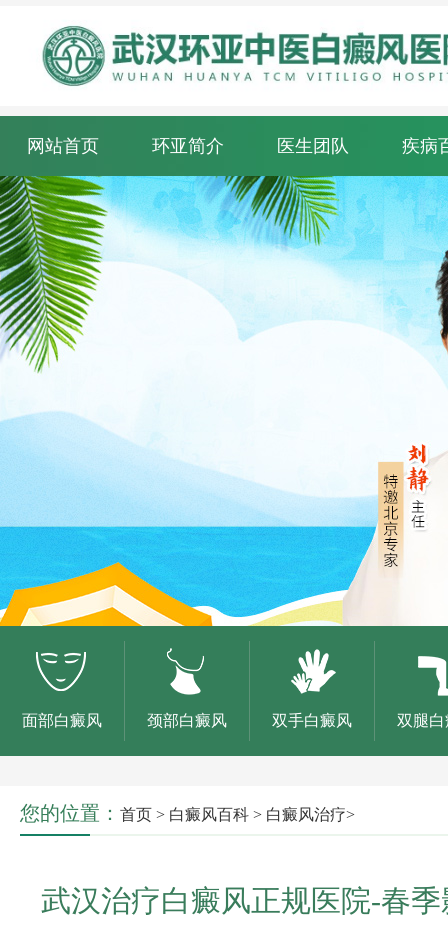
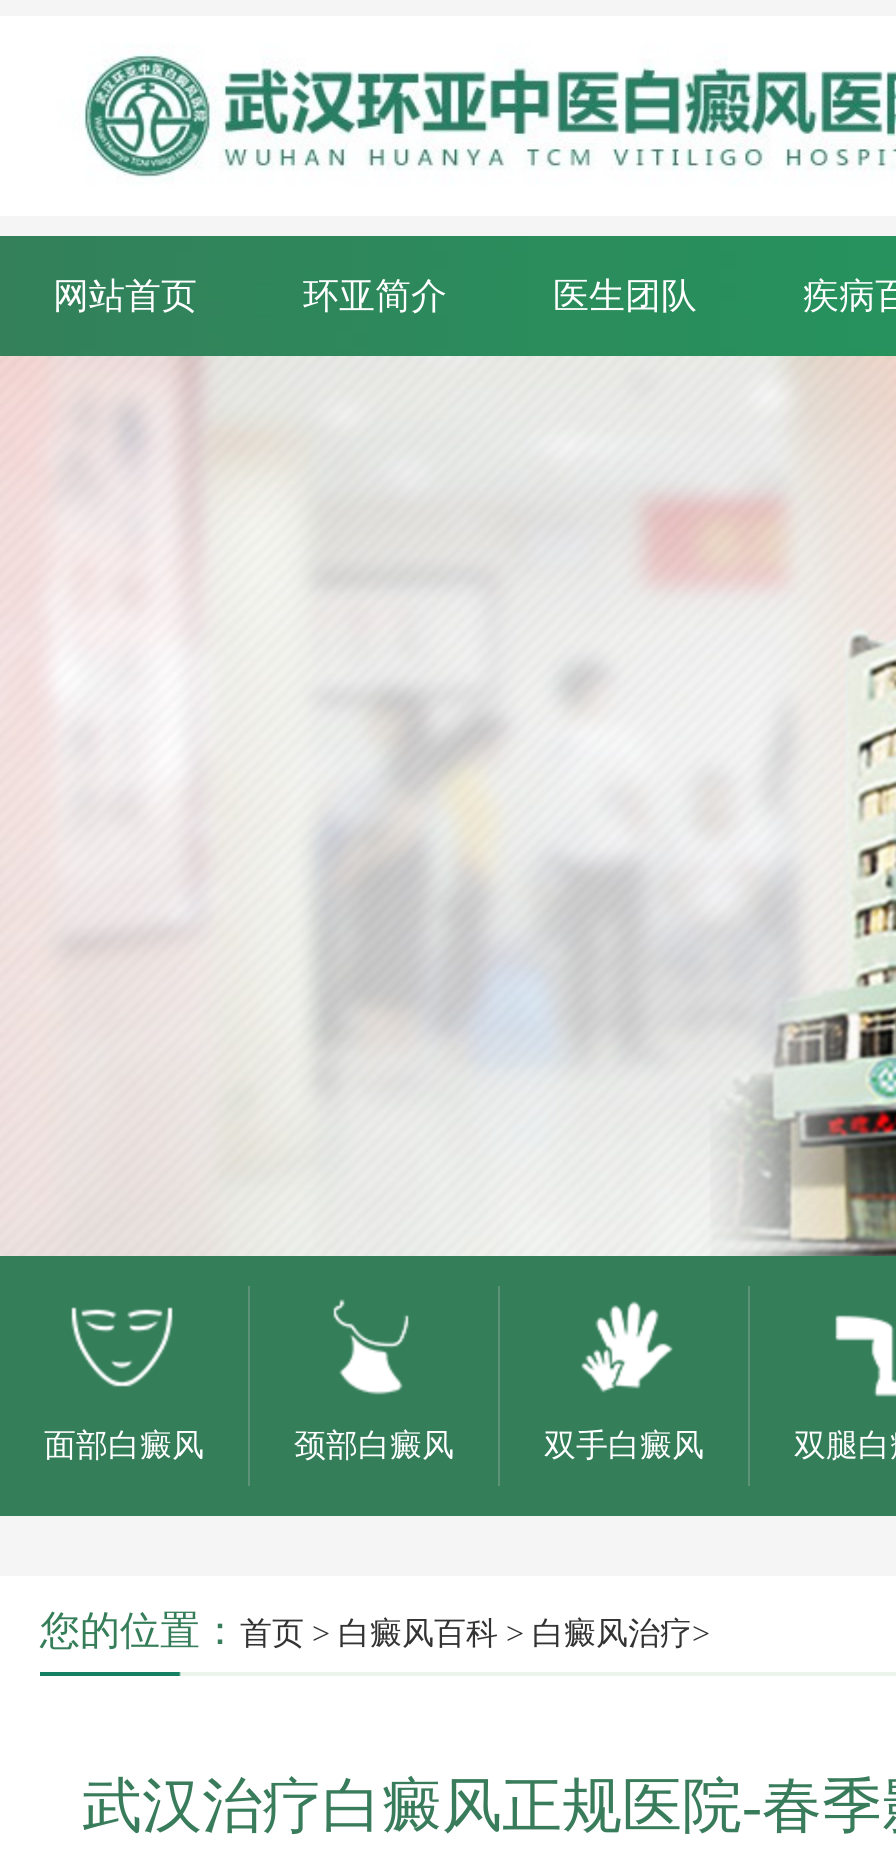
[3,175,445,627] [image] -> [6,354,890,1258] [image]

